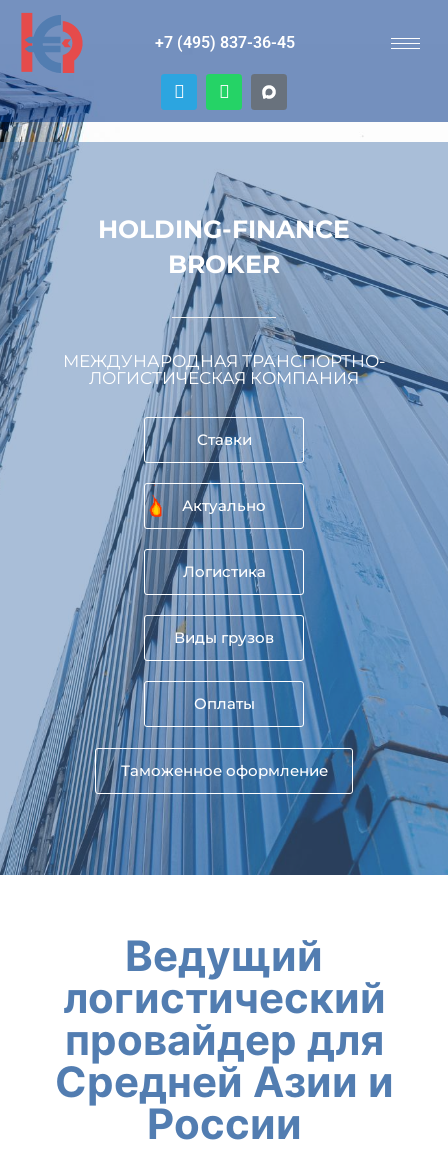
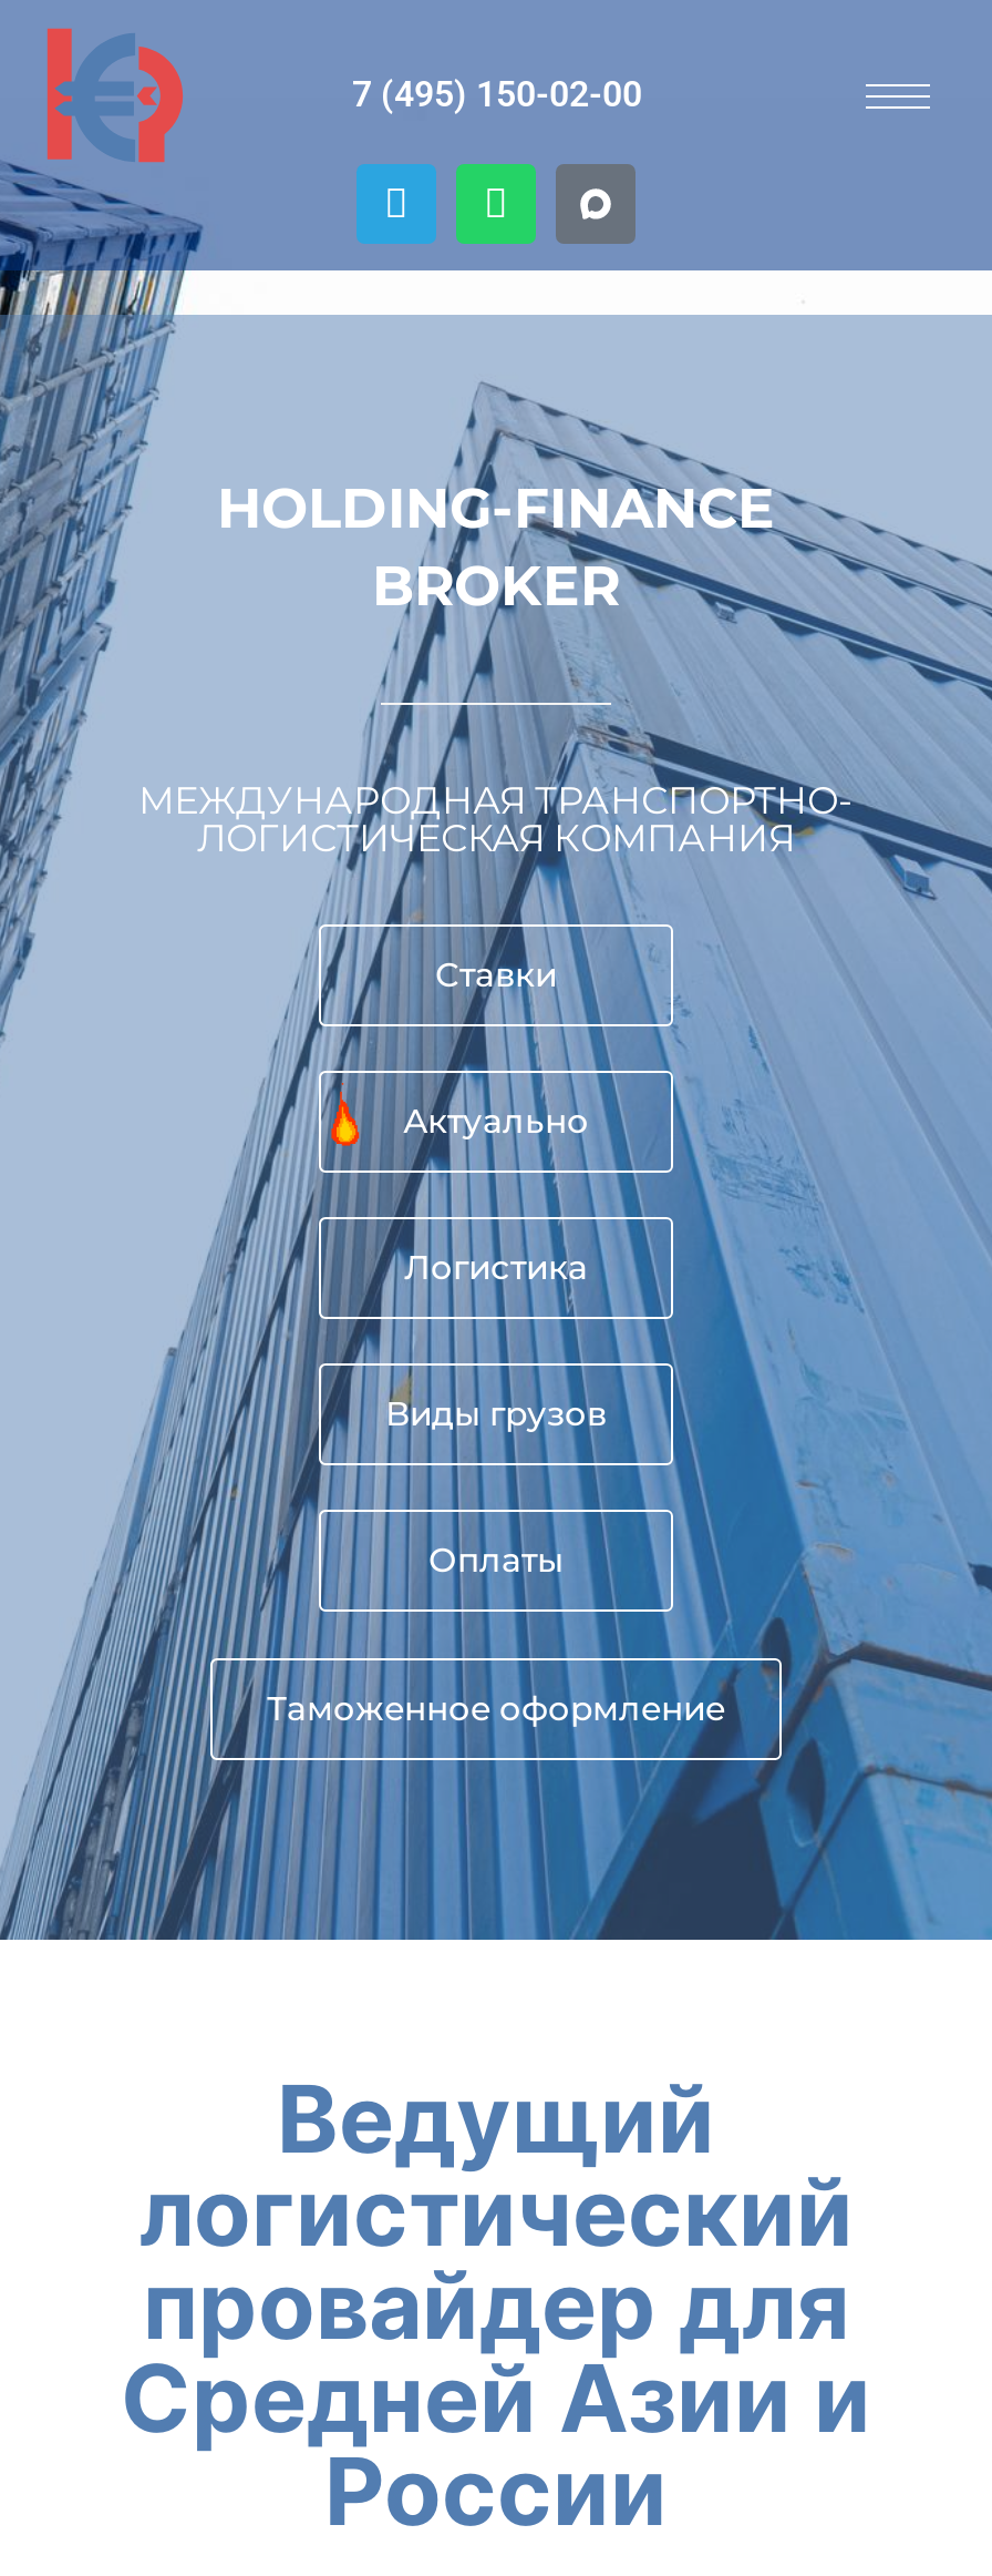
[154,33,294,52] +7 (495) 837-36-45 -> [352,73,642,115] 7 (495) 150-02-00

